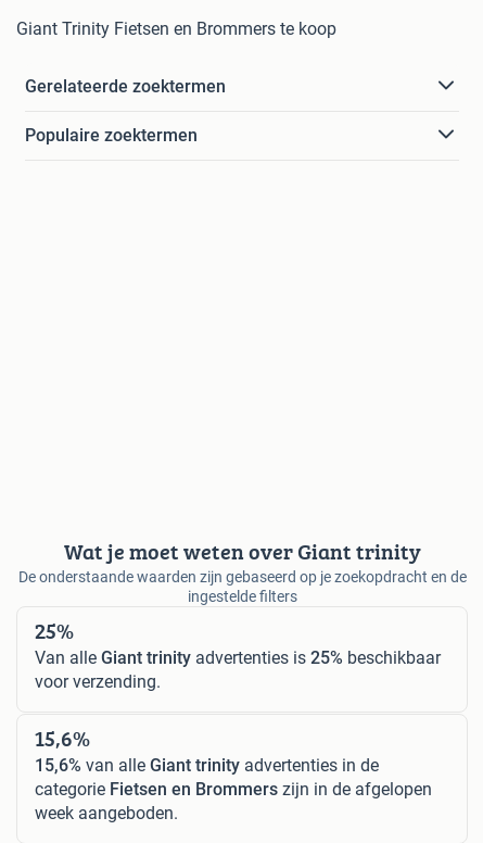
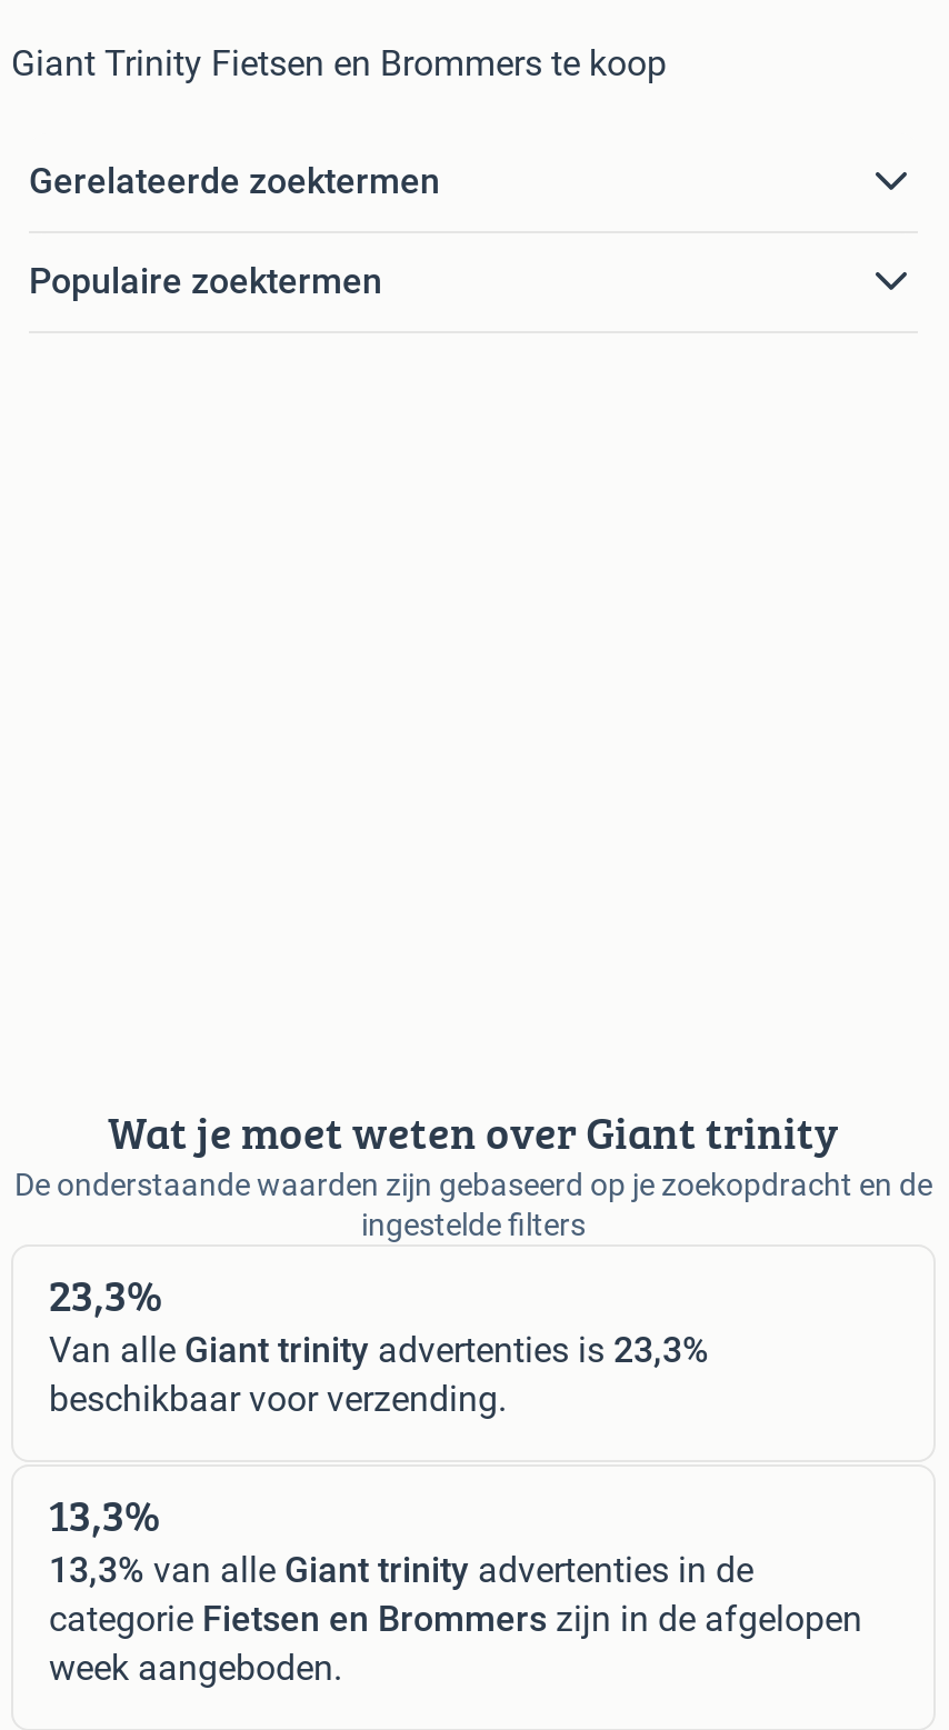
[35,614,441,692] 25% | Van alle Giant trinity advertenties is 25% beschikbaar | voor verzending. -> [49,1262,709,1420] 23,3% | Van alle Giant trinity advertenties is 23,3% | beschikbaar voor verzending.
[35,722,379,775] 15,6% | 15,6% van alle Giant trinity advertenties in de -> [49,1482,753,1591] 13,3% | 13,3% van alle Giant trinity advertenties in de

